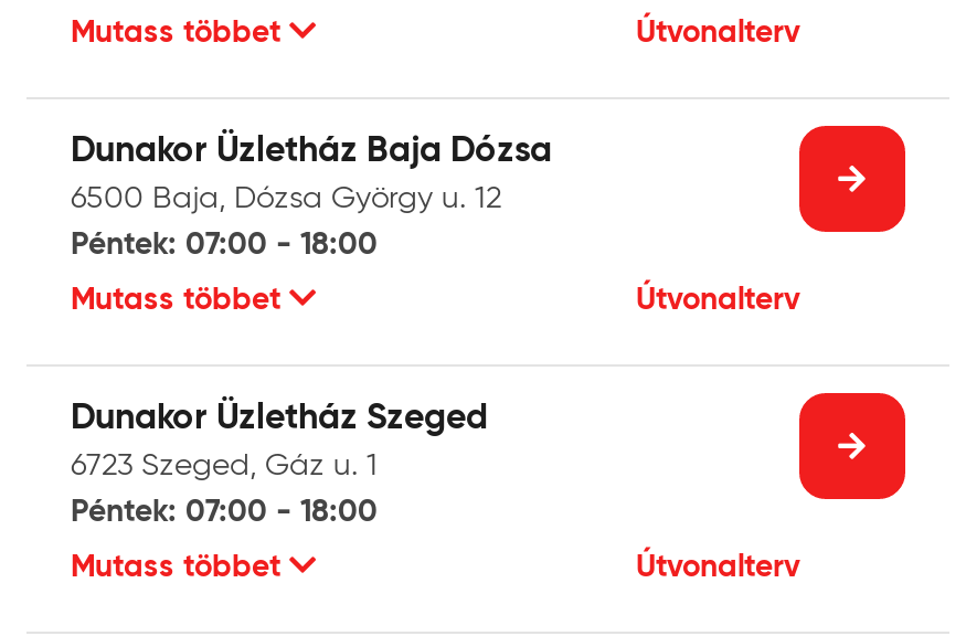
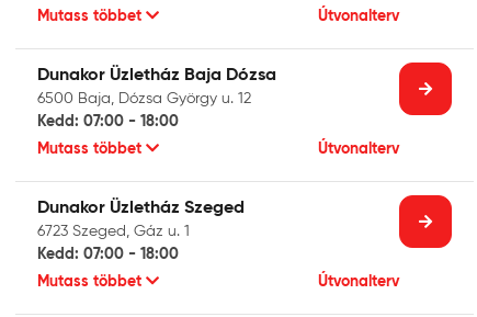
[71,223,378,263] Péntek: 07:00 - 18:00 -> [37,111,179,131] Kedd: 07:00 - 18:00
[71,490,378,530] Péntek: 07:00 - 18:00 -> [37,244,179,263] Kedd: 07:00 - 18:00

